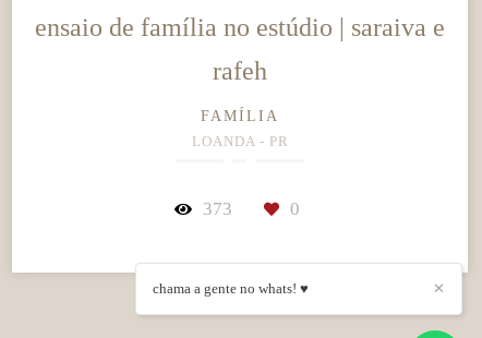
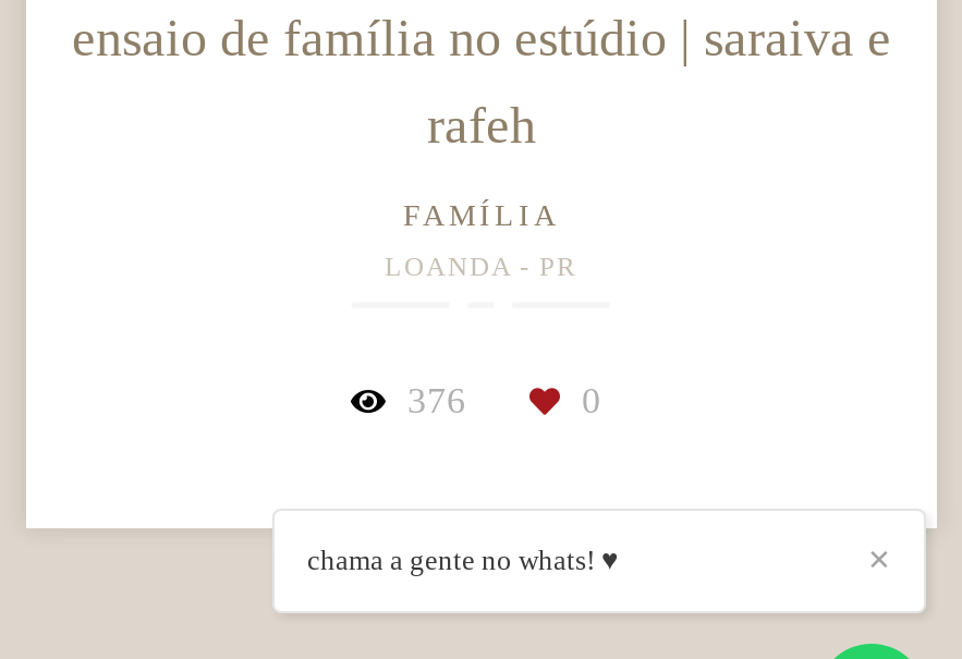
[203,198,232,219] 373 -> [407,380,466,422] 376

